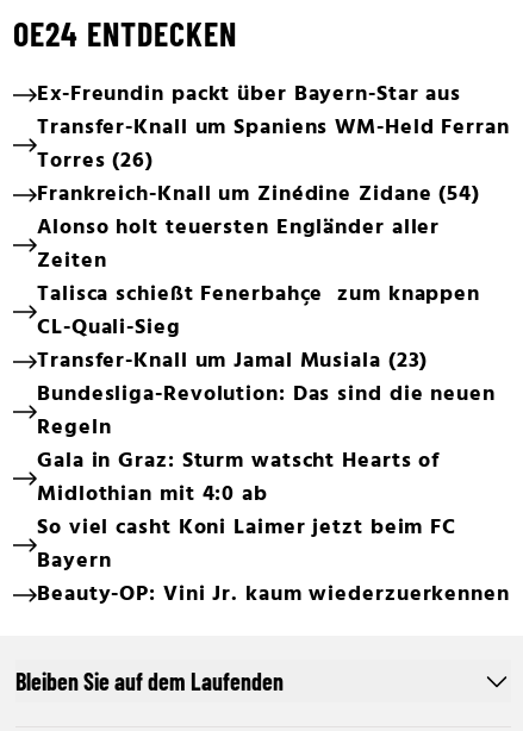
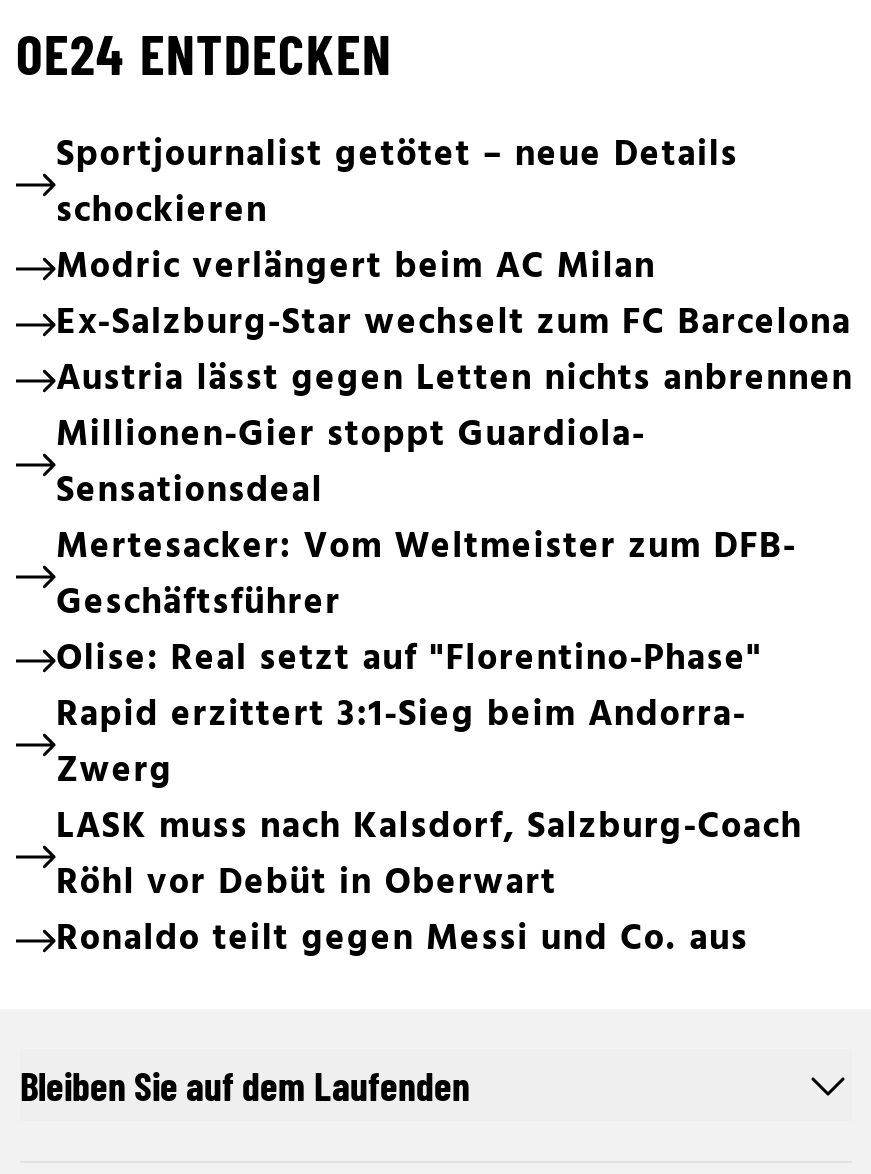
[37,77,510,611] Ex-Freundin packt über Bayern-Star aus | Transfer-Knall um Spaniens WM-Held Ferran | Torres (26) | Frankreich-Knall um Zinédine Zidane (54) | Alonso holt teuersten Engländer aller | Zeiten | Talisca schießt Fenerbahçe zum knappen | CL-Quali-Sieg | Transfer-Knall um Jamal Musiala (23) | Bundesliga-Revolution: Das sind die neuen | Regeln | Gala in Graz: Sturm watscht Hearts of | Midlothian mit 4:0 ab | So viel casht Koni Laimer jetzt beim FC | Bayern | Beauty-OP: Vini Jr. kaum wiederzuerkennen -> [56,127,853,969] Sportjournalist getötet – neue Details | schockieren | Modric verlängert beim AC Milan | Ex-Salzburg-Star wechselt zum FC Barcelona | Austria lässt gegen Letten nichts anbrennen | Millionen-Gier stoppt Guardiola- | Sensationsdeal | Mertesacker: Vom Weltmeister zum DFB- | Geschäftsführer | Olise: Real setzt auf "Florentino-Phase" | Rapid erzittert 3:1-Sieg beim Andorra- | Zwerg | LASK muss nach Kalsdorf, Salzburg-Coach | Röhl vor Debüt in Oberwart | Ronaldo teilt gegen Messi und Co. aus

